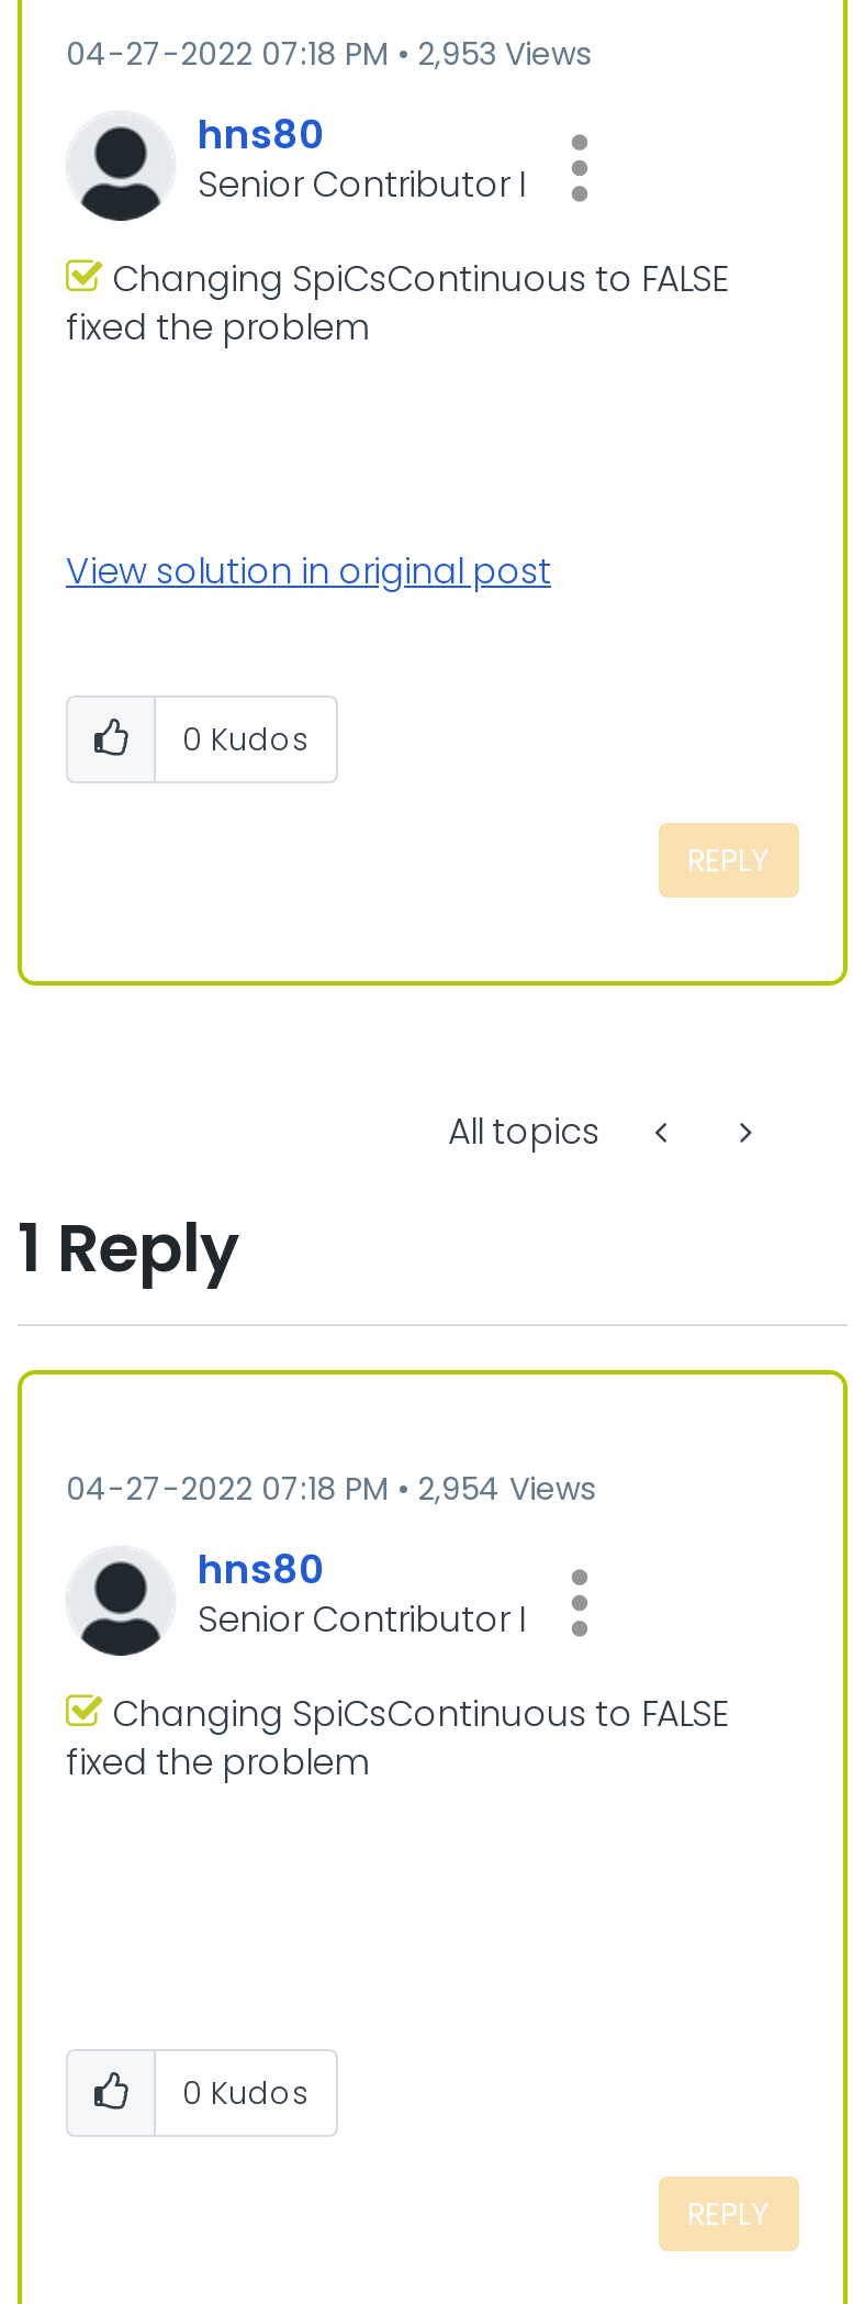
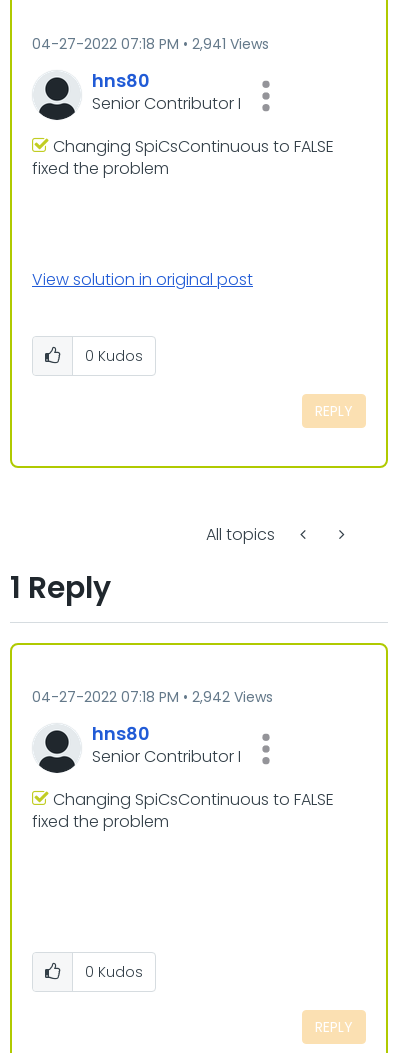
[66,32,591,76] 04-27-2022 07:18 PM 2,953 Views -> [32,34,269,54] 04-27-2022 07:18 PM 2,941 Views
[66,1467,595,1511] 04-27-2022 07:18 PM 2,954 Views -> [32,687,273,707] 04-27-2022 07:18 PM 2,942 Views

